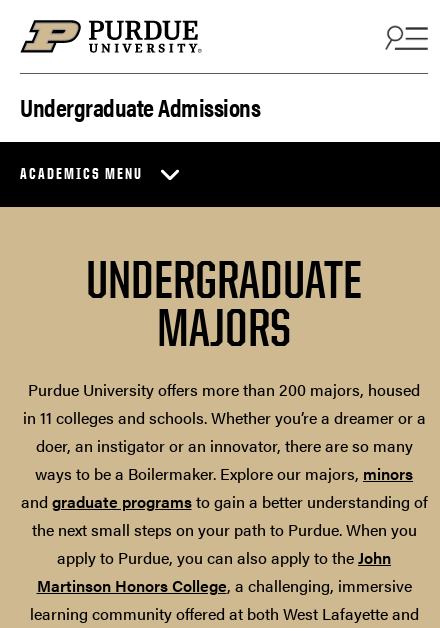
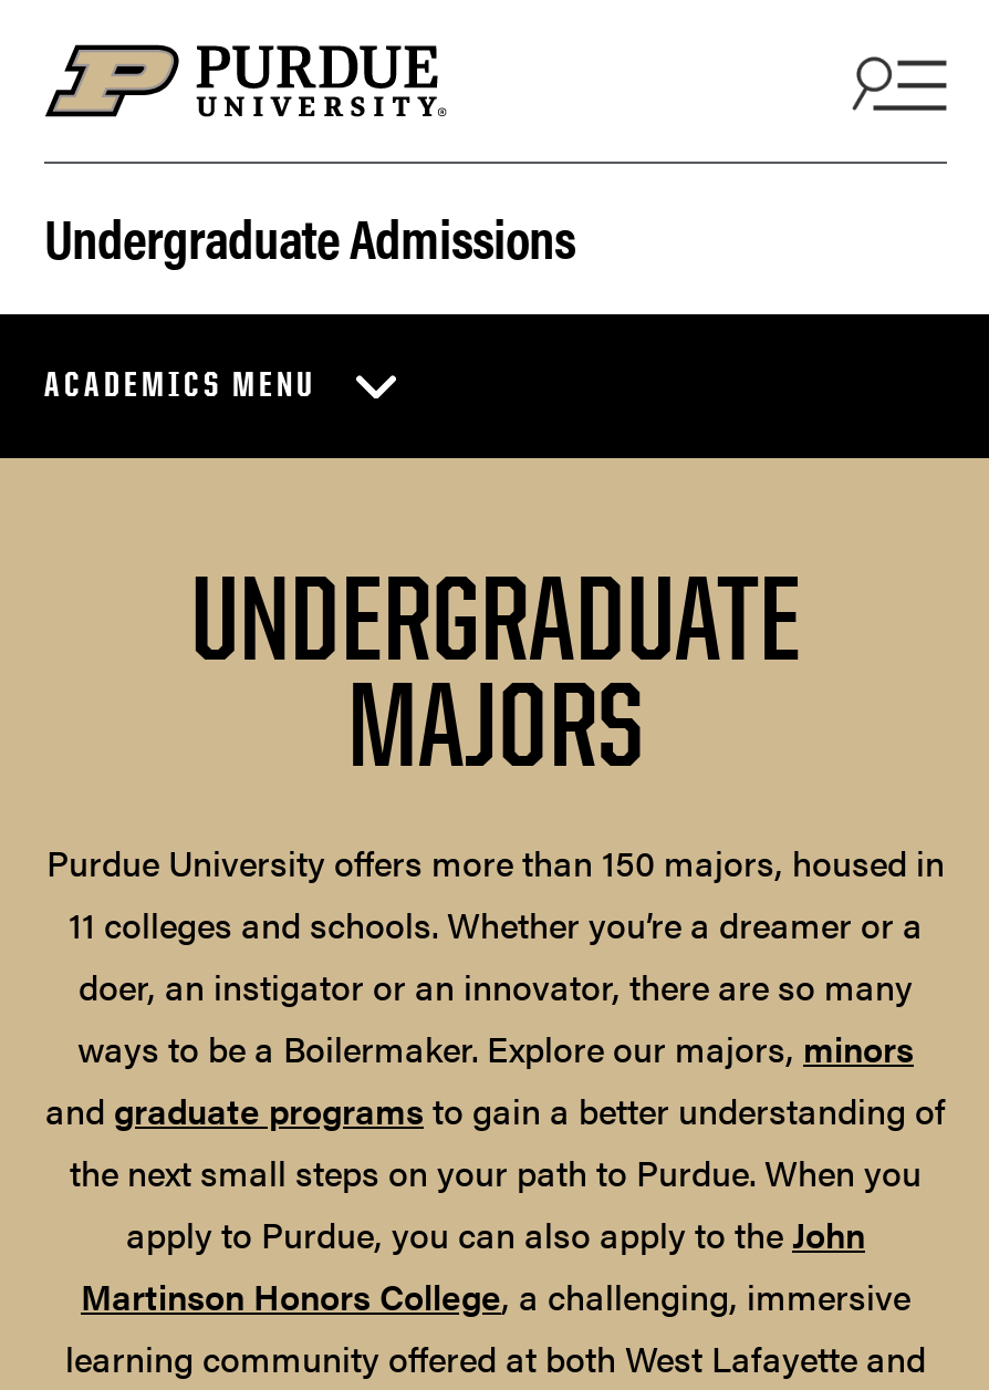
[22,378,425,429] Purdue University offers more than 200 majors, housed | in 11 colleges and schools. Whether you’re a dreamer or a -> [46,837,945,950] Purdue University offers more than 150 majors, housed in | 11 colleges and schools. Whether you’re a dreamer or a

